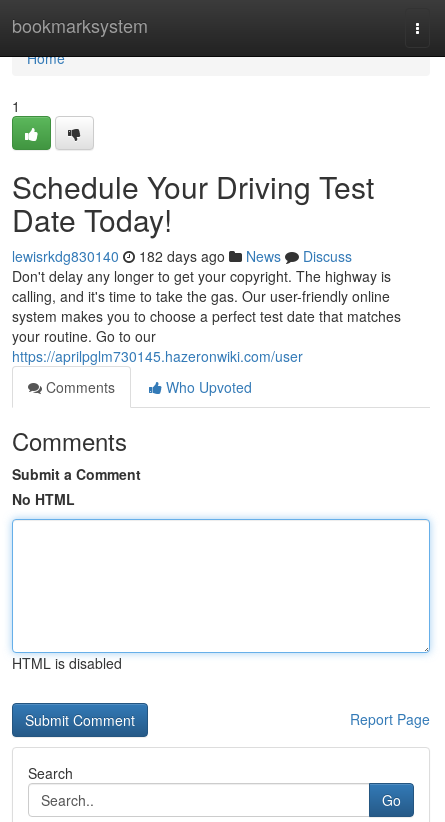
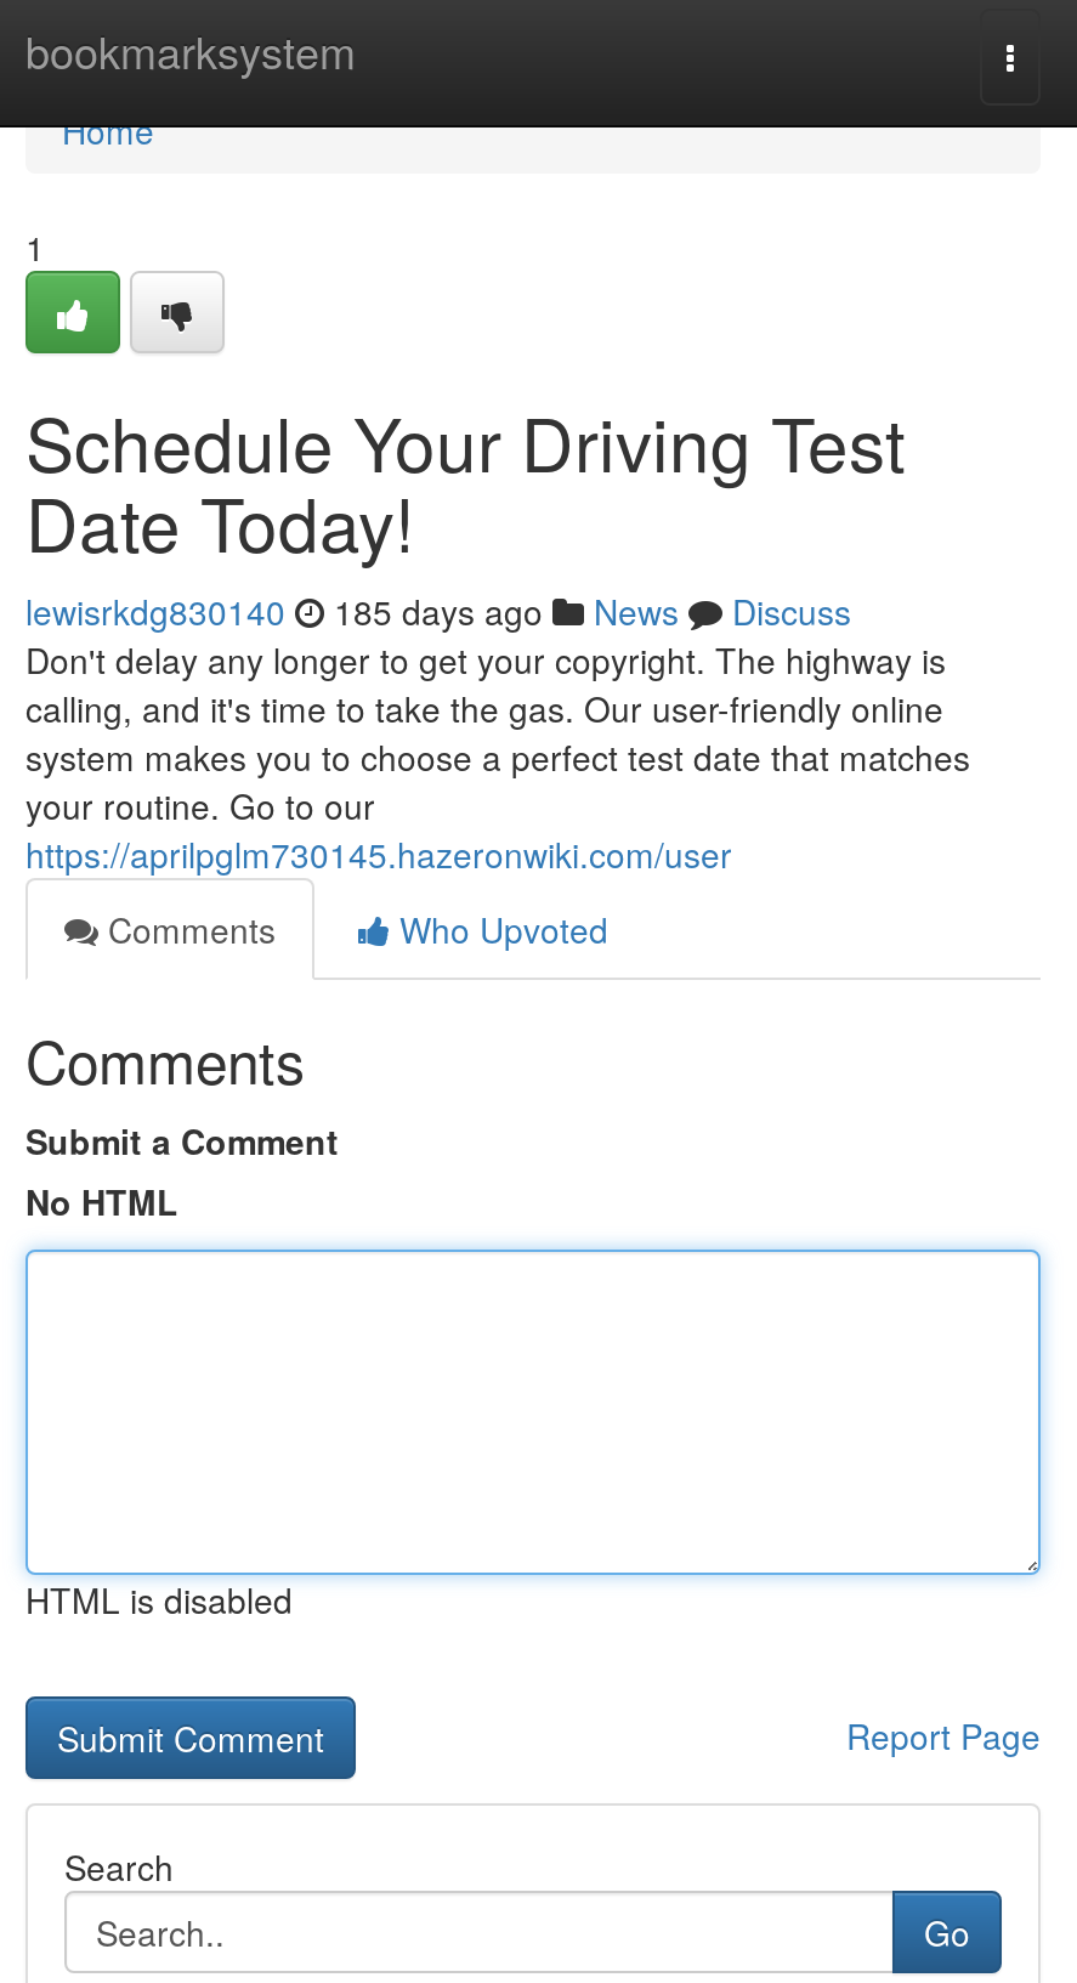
[12,246,352,266] lewisrkdg830140 182 days ago News Discuss -> [25,587,851,635] lewisrkdg830140 185 days ago News Discuss

